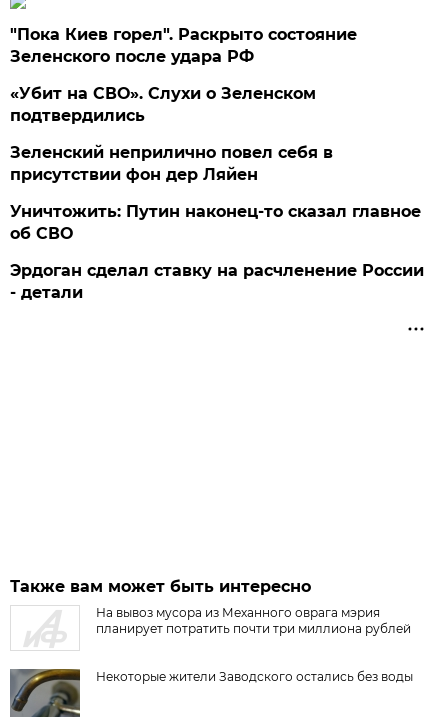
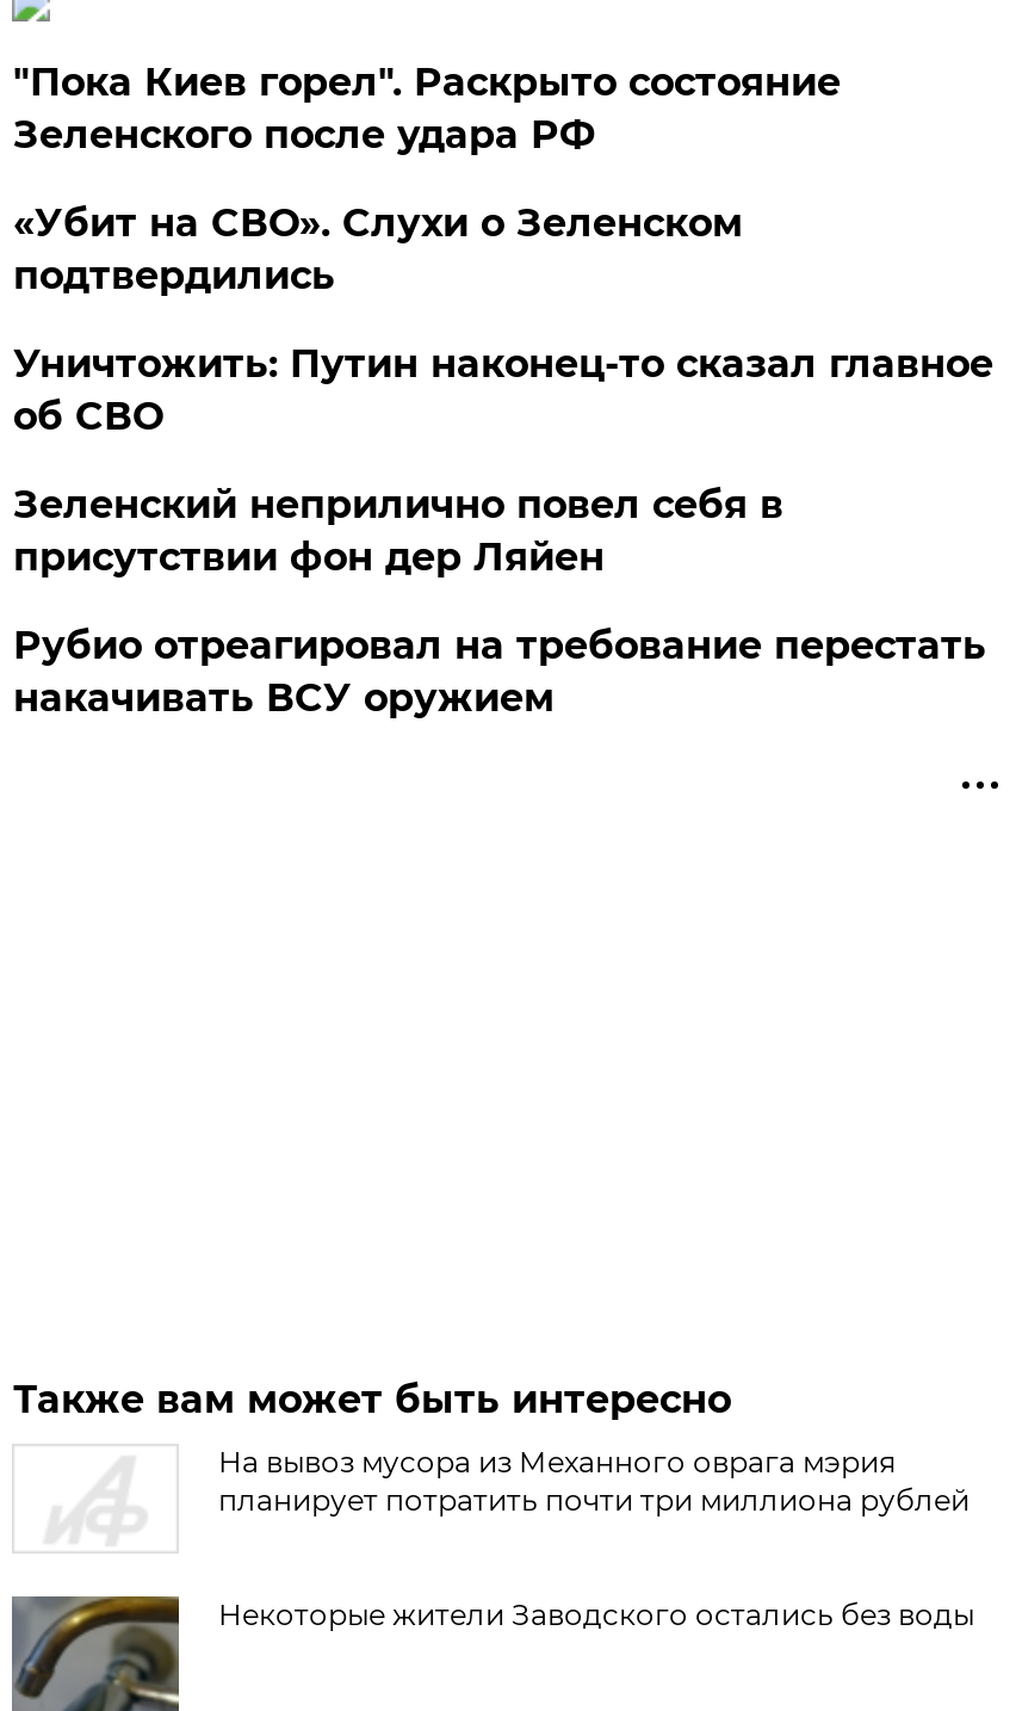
moved [10,143,333,184] -> [13,482,783,579]: Зеленский неприлично повел cебя в | присутствии фон дер Ляйен
moved [10,202,421,243] -> [13,341,993,439]: Уничтожить: Путин наконец-то сказал главное | об СВО
[10,261,424,302] Эрдоган сделал ставку на расчленение России | - детали -> [13,622,986,720] Рубио отреагировал на требование перестать | накачивать ВСУ оружием

